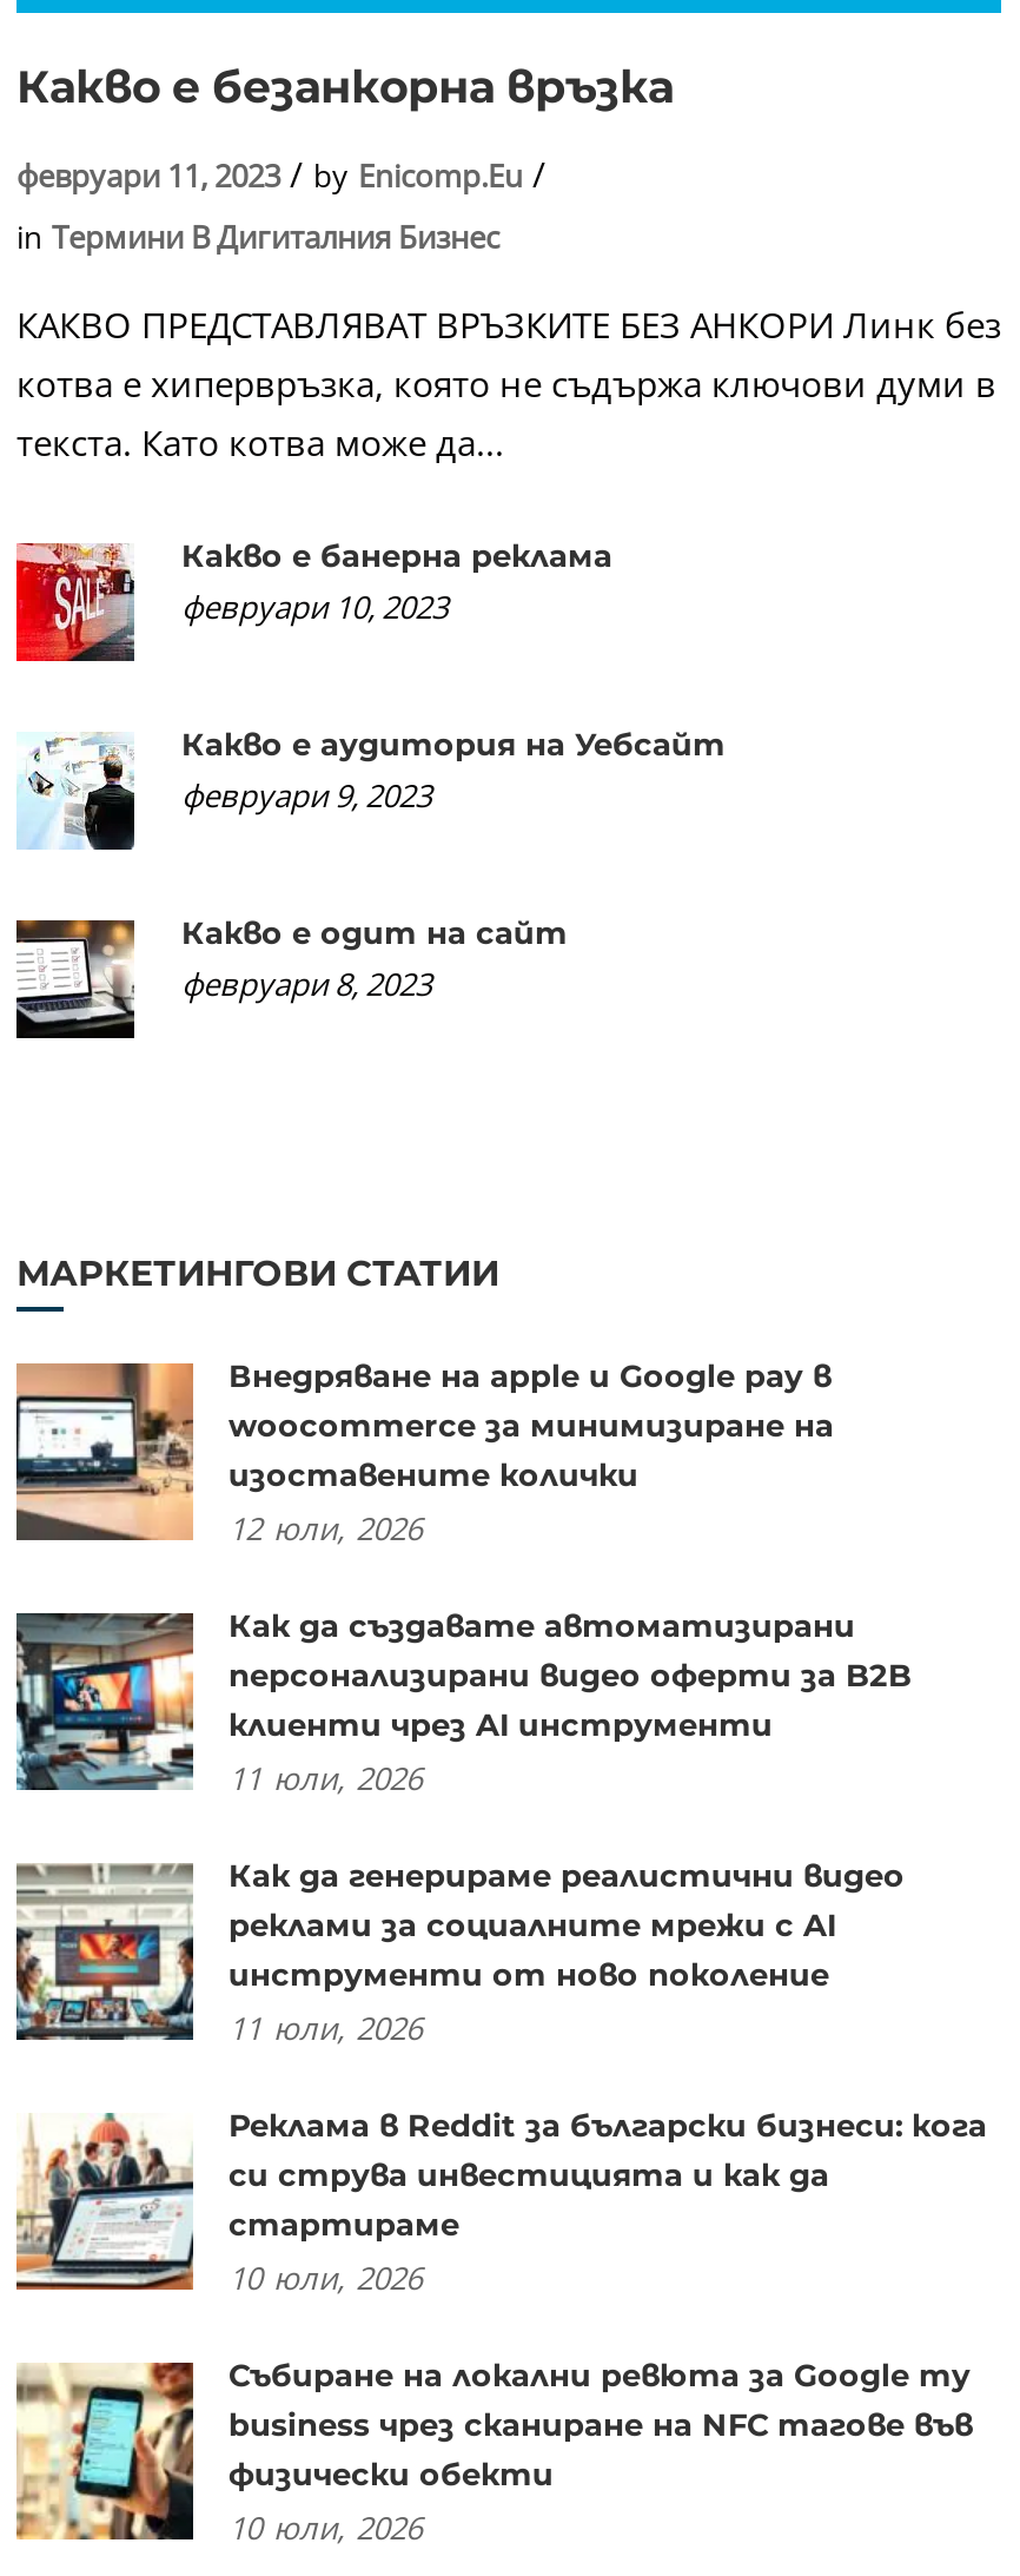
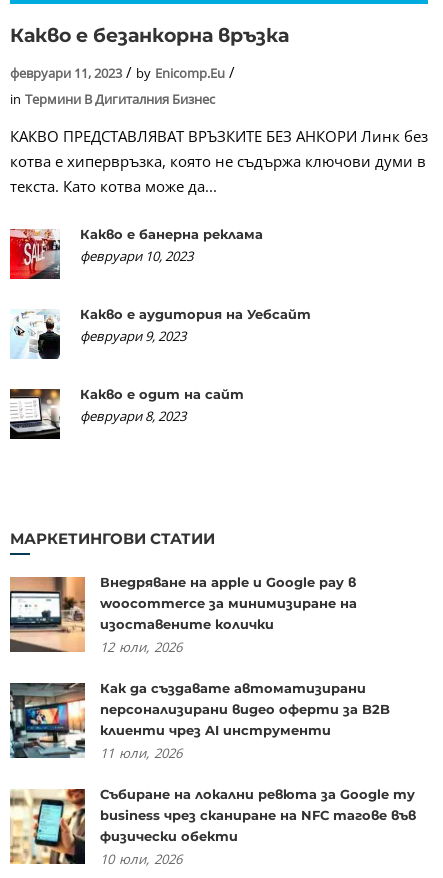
[16,1856,987,2300] [image] | Как да генерираме реалистични видео | реклами за социалните мрежи с AI | инструменти от ново поколение | 11 юли, 2026 | Реклама в Reddit за български бизнеси: кога | си струва инвестицията и как да | стартираме | 10 юли, 2026 -> none
[14,2113,196,2292] [image] -> none

